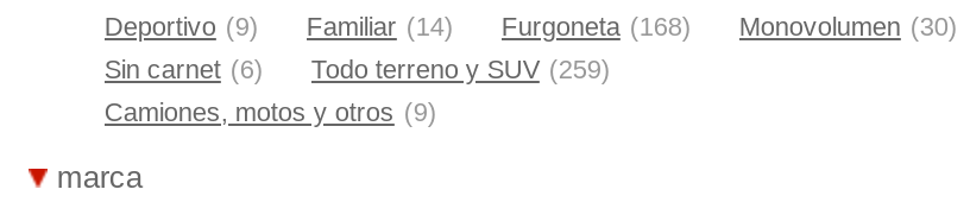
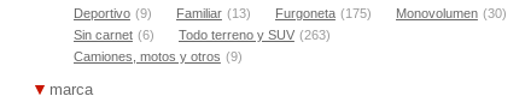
[306,12,454,41] Familiar (14) -> [176,6,251,21] Familiar (13)
[501,12,692,41] Furgoneta (168) -> [275,6,372,21] Furgoneta (175)
[311,55,611,83] Todo terreno y SUV (259) -> [178,28,331,42] Todo terreno y SUV (263)

